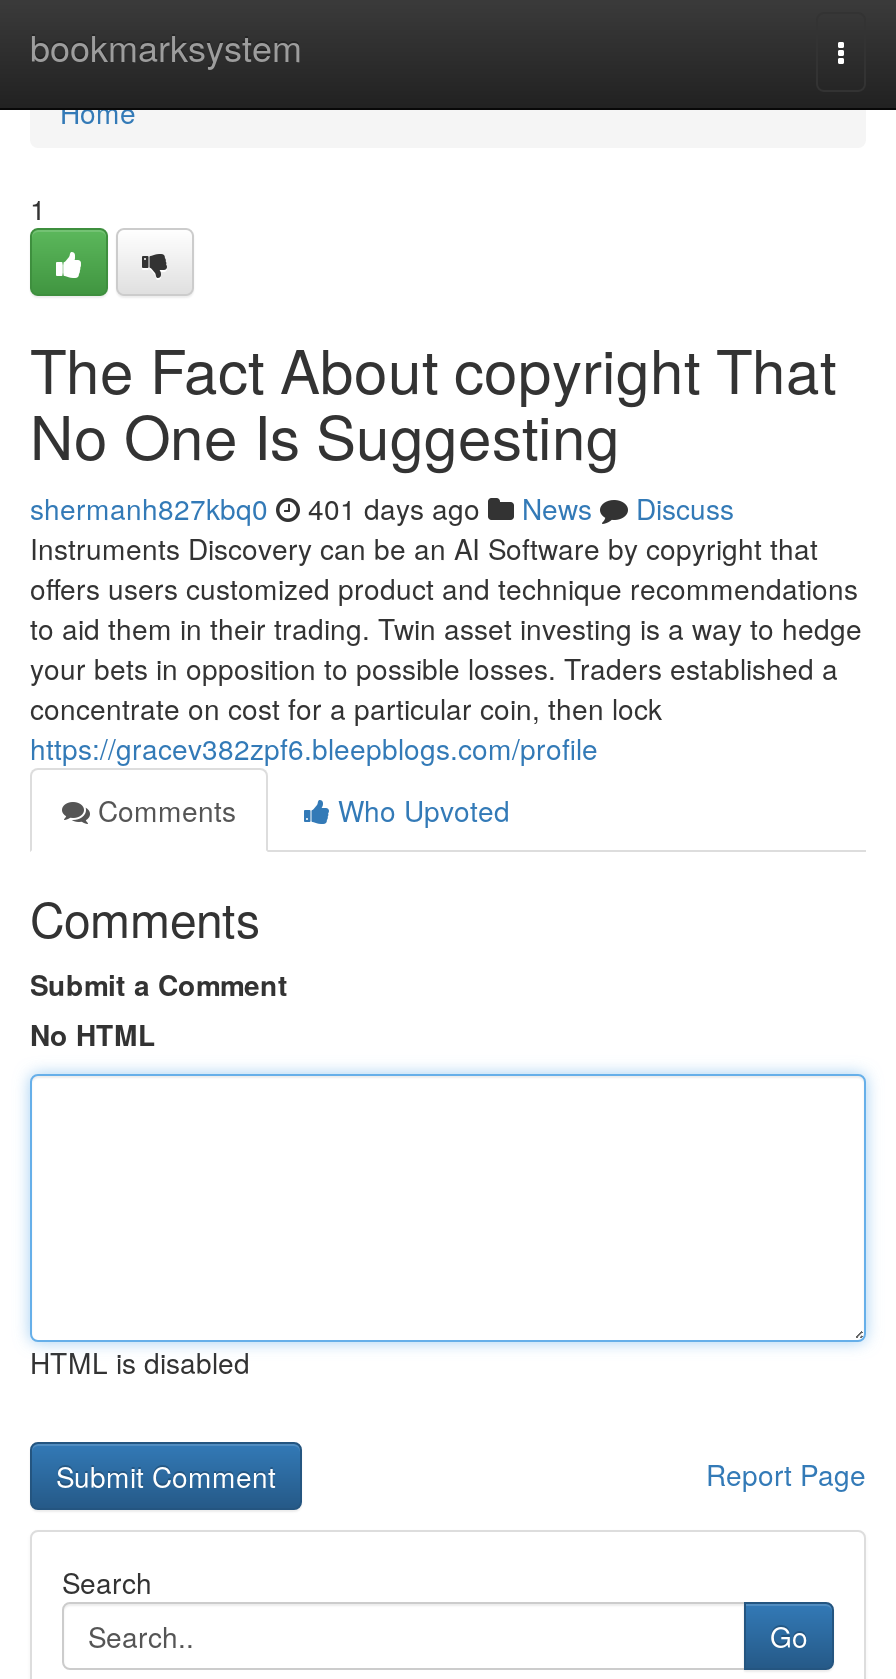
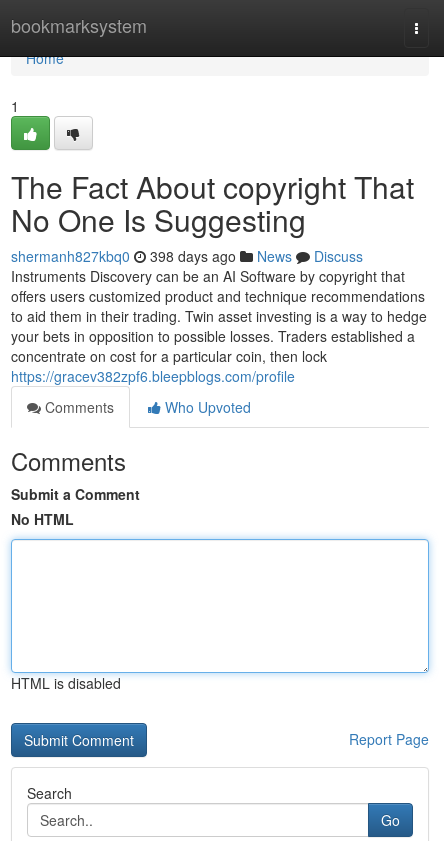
[30,488,734,528] shermanh827kbq0 401 days ago News Discuss -> [11,246,363,266] shermanh827kbq0 398 days ago News Discuss

